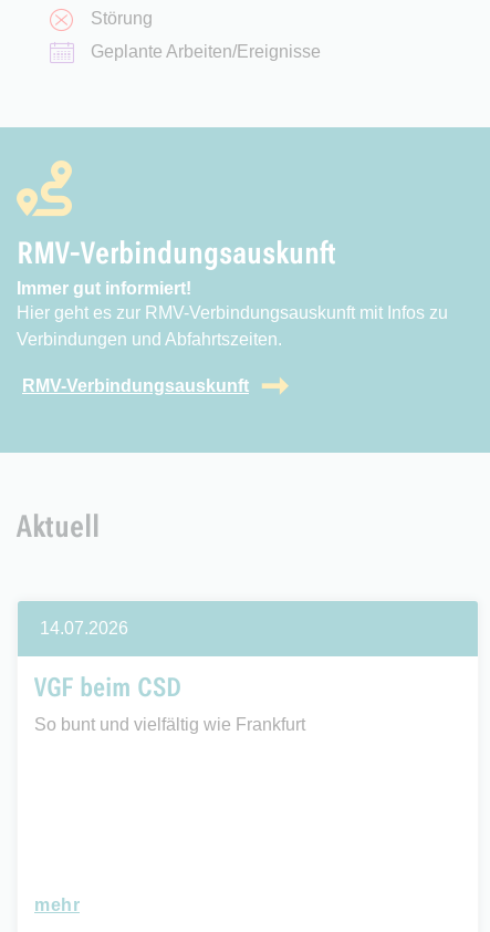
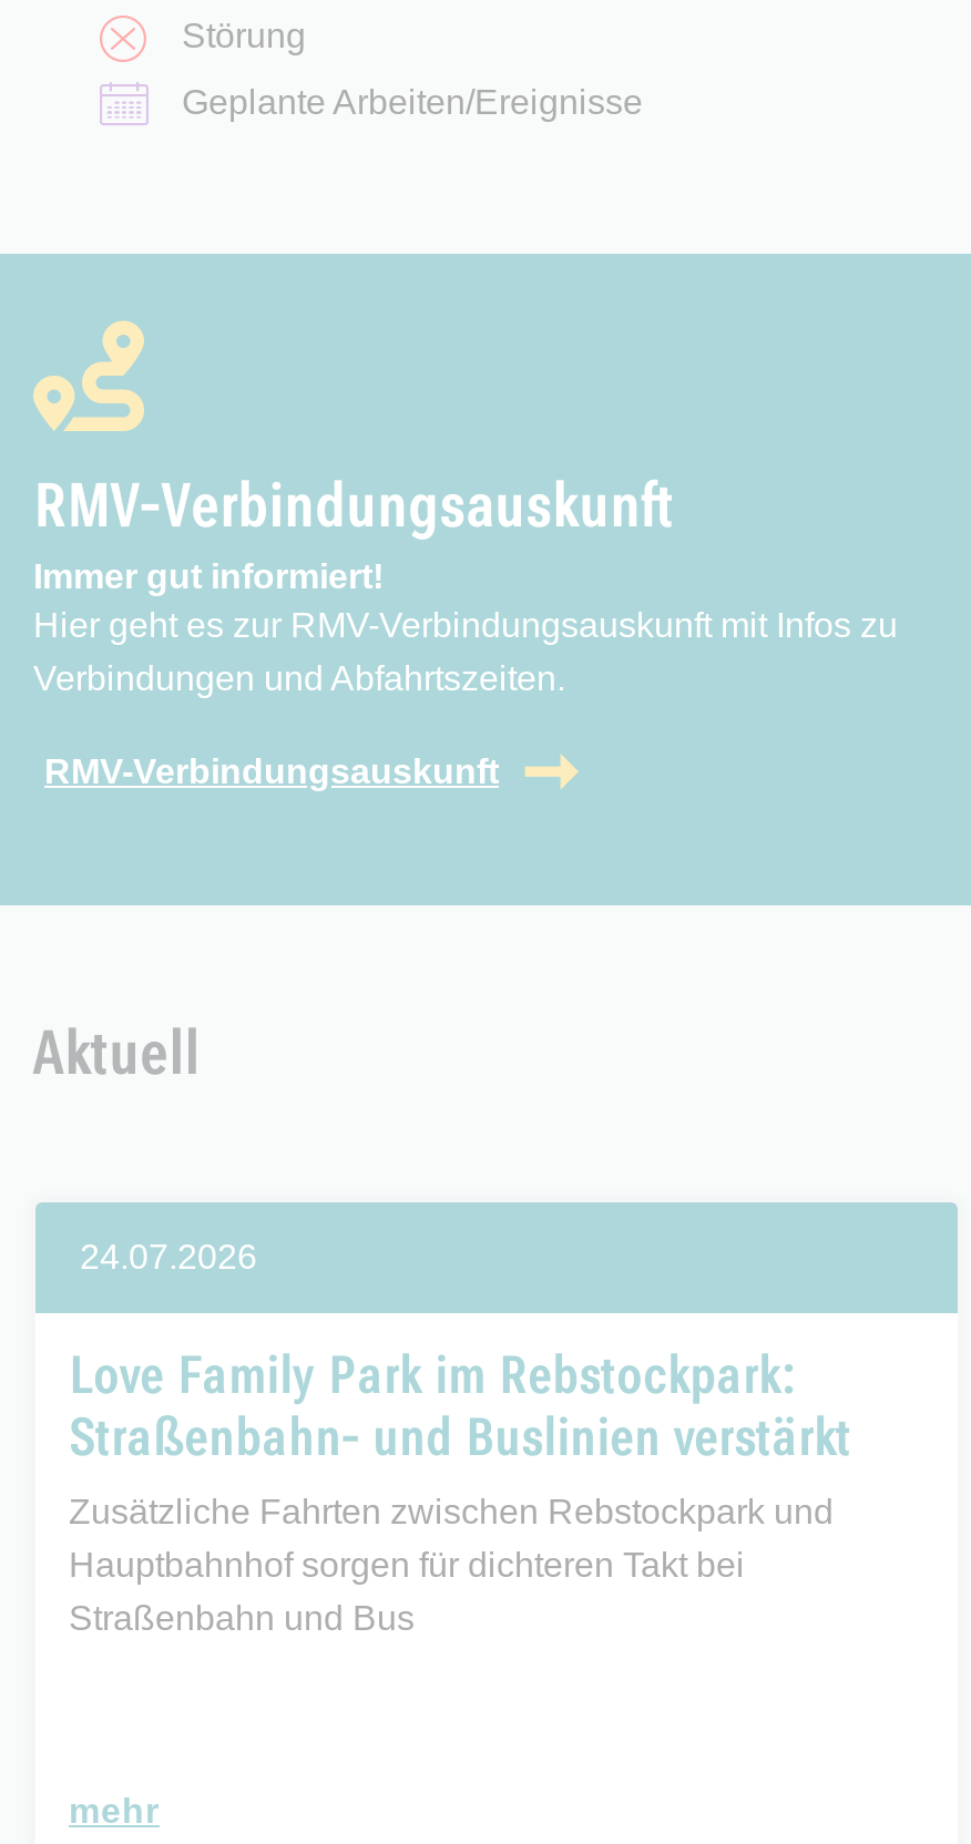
[40,619,128,638] 14.07.2026 -> [80,1238,257,1276] 24.07.2026
[34,672,305,734] VGF beim CSD | So bunt und vielfältig wie Frankfurt -> [69,1345,851,1637] Love Family Park im Rebstockpark: | Straßenbahn- und Buslinien verstärkt | Zusätzliche Fahrten zwischen Rebstockpark und | Hauptbahnhof sorgen für dichteren Takt bei | Straßenbahn und Bus

